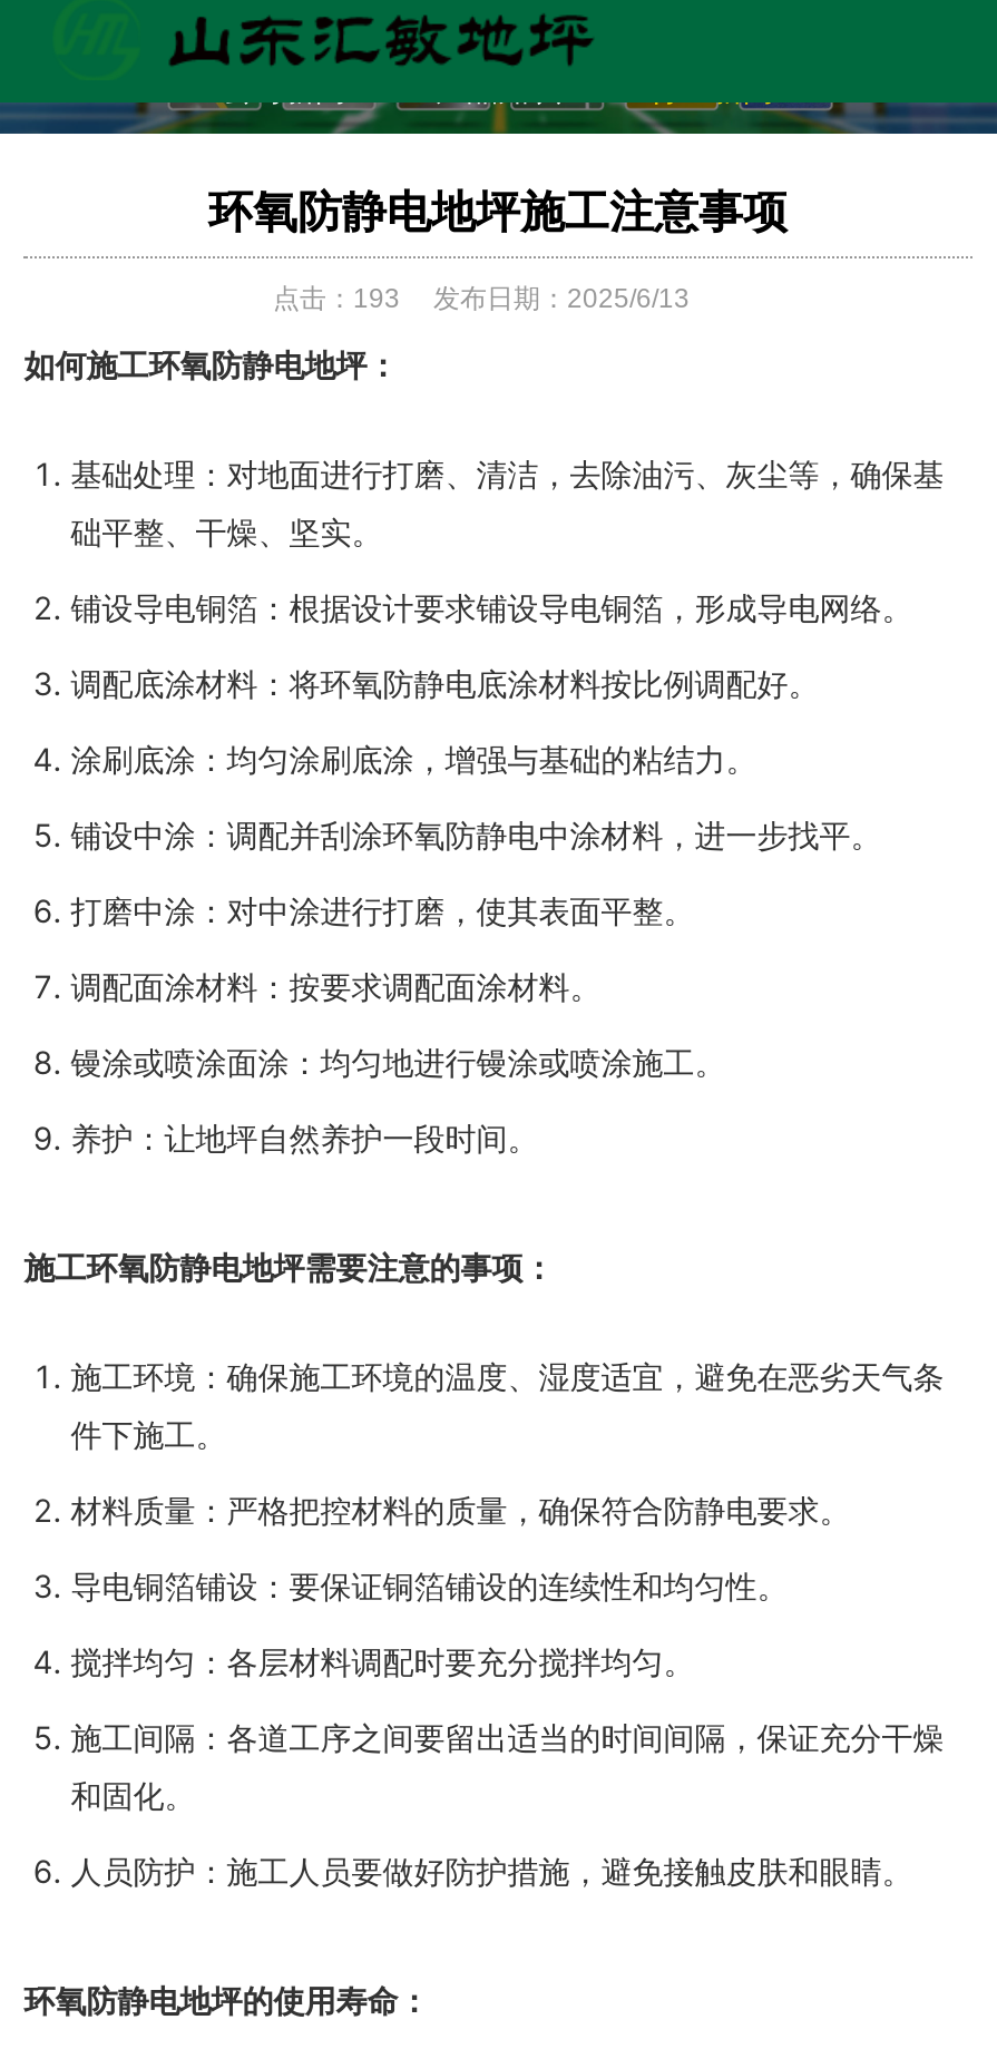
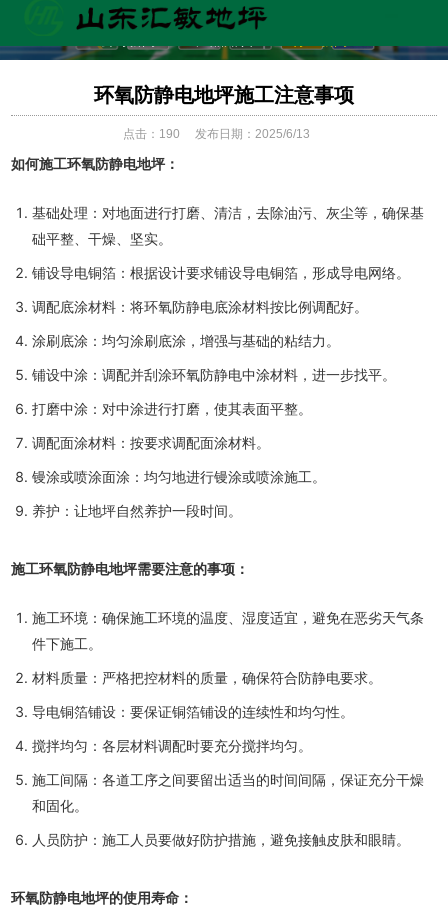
[273,283,690,314] 点击：193 发布日期：2025/6/13 -> [123,127,310,141] 点击：190 发布日期：2025/6/13

